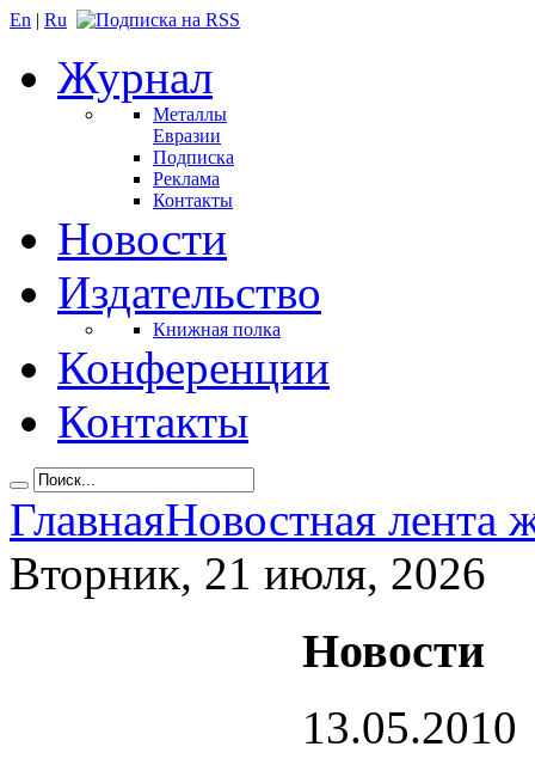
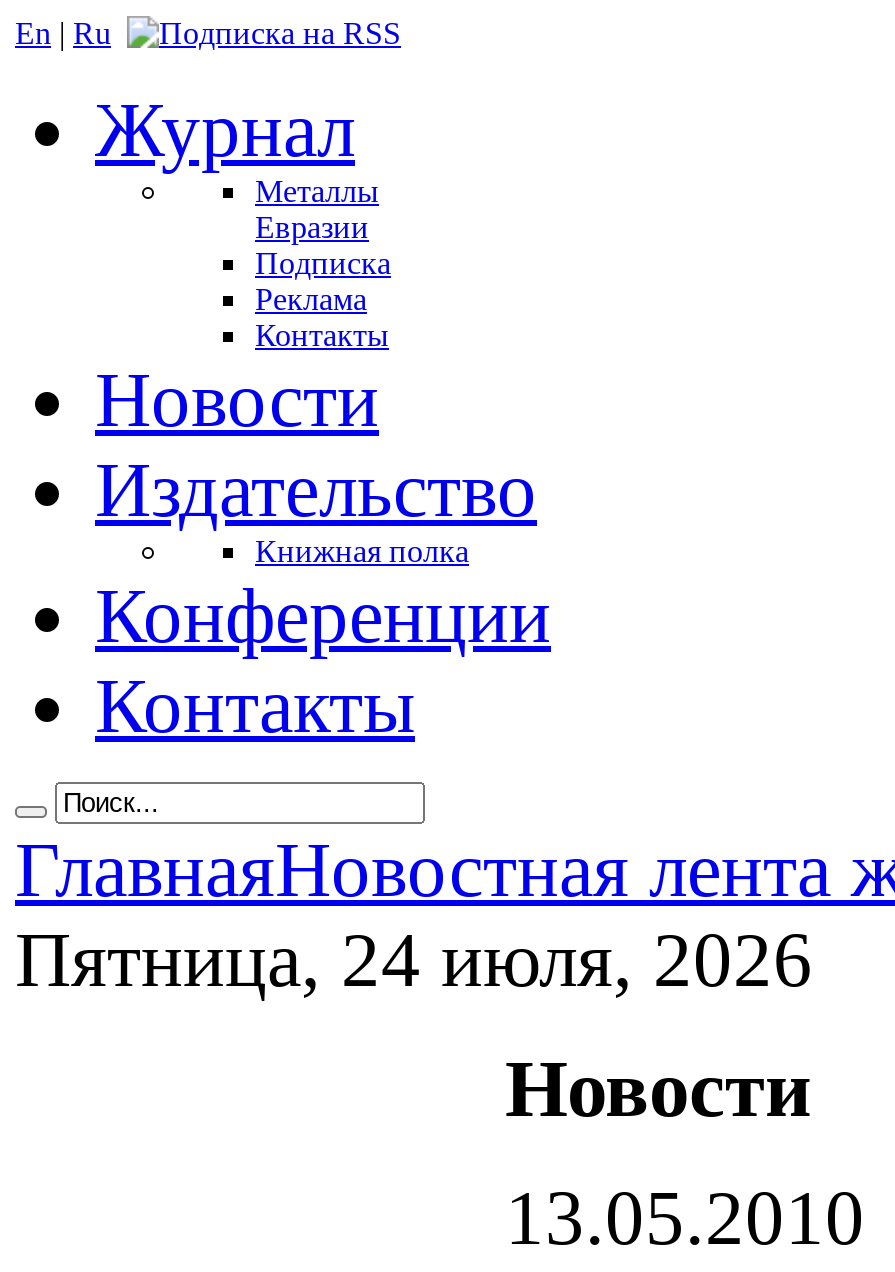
[10,547,486,599] Вторник, 21 июля, 2026 -> [15,916,813,1002] Пятница, 24 июля, 2026

